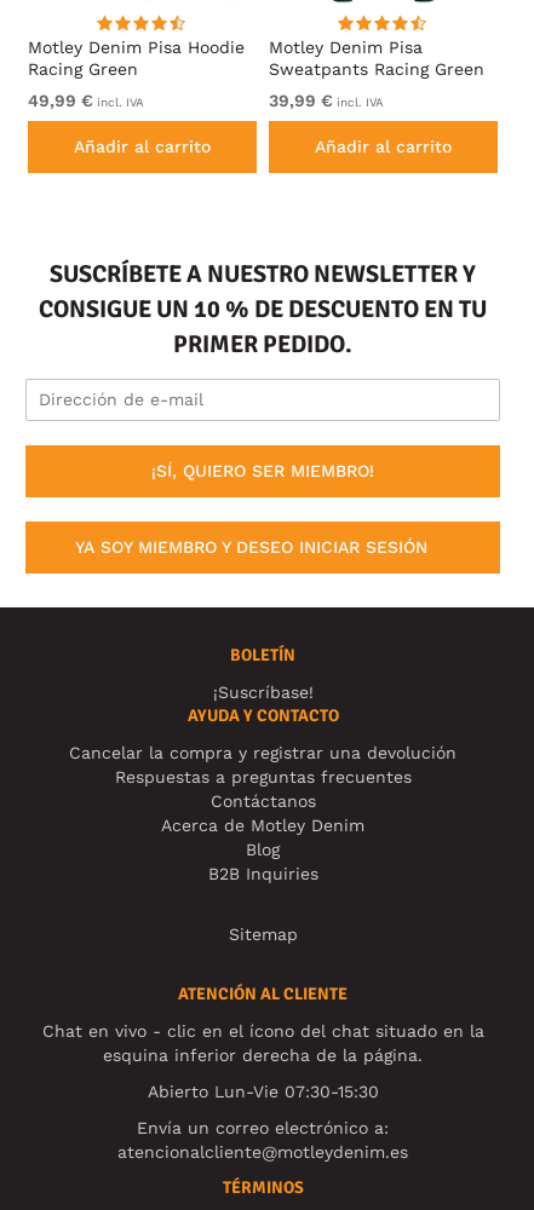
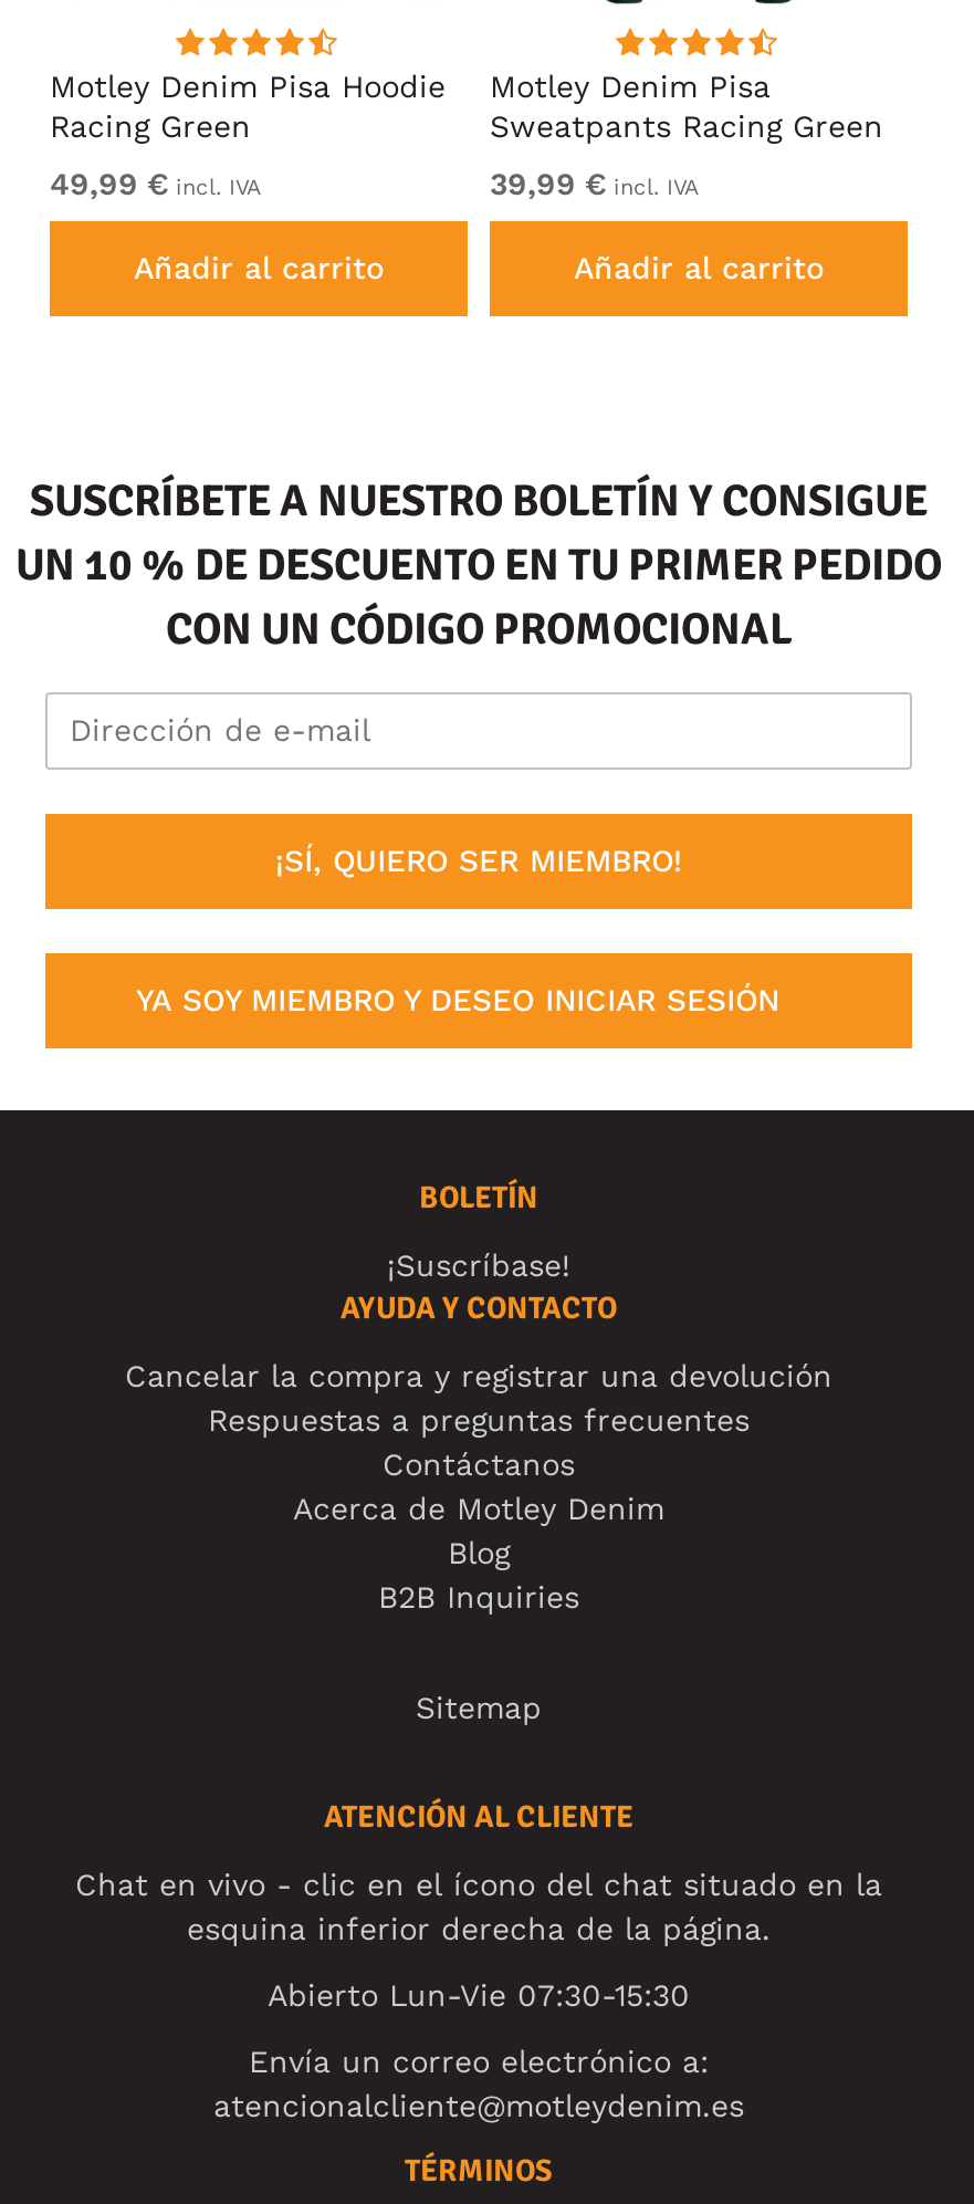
[39,259,487,360] SUSCRÍBETE A NUESTRO NEWSLETTER Y | CONSIGUE UN 10 % DE DESCUENTO EN TU | PRIMER PEDIDO. -> [15,474,942,657] SUSCRÍBETE A NUESTRO BOLETÍN Y CONSIGUE | UN 10 % DE DESCUENTO EN TU PRIMER PEDIDO | CON UN CÓDIGO PROMOCIONAL

